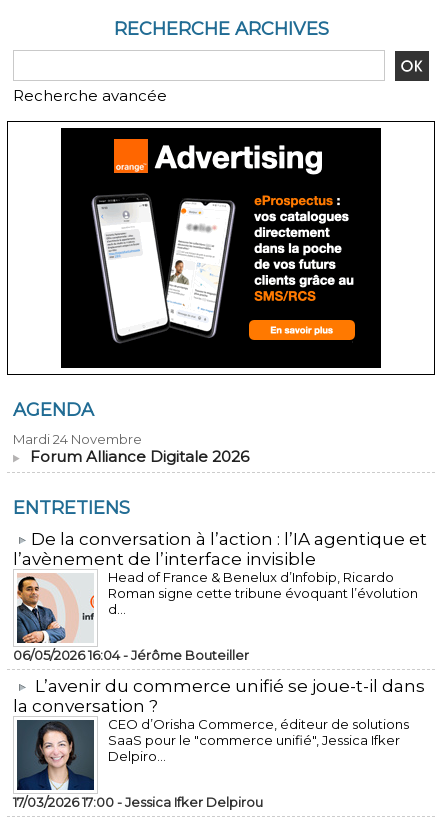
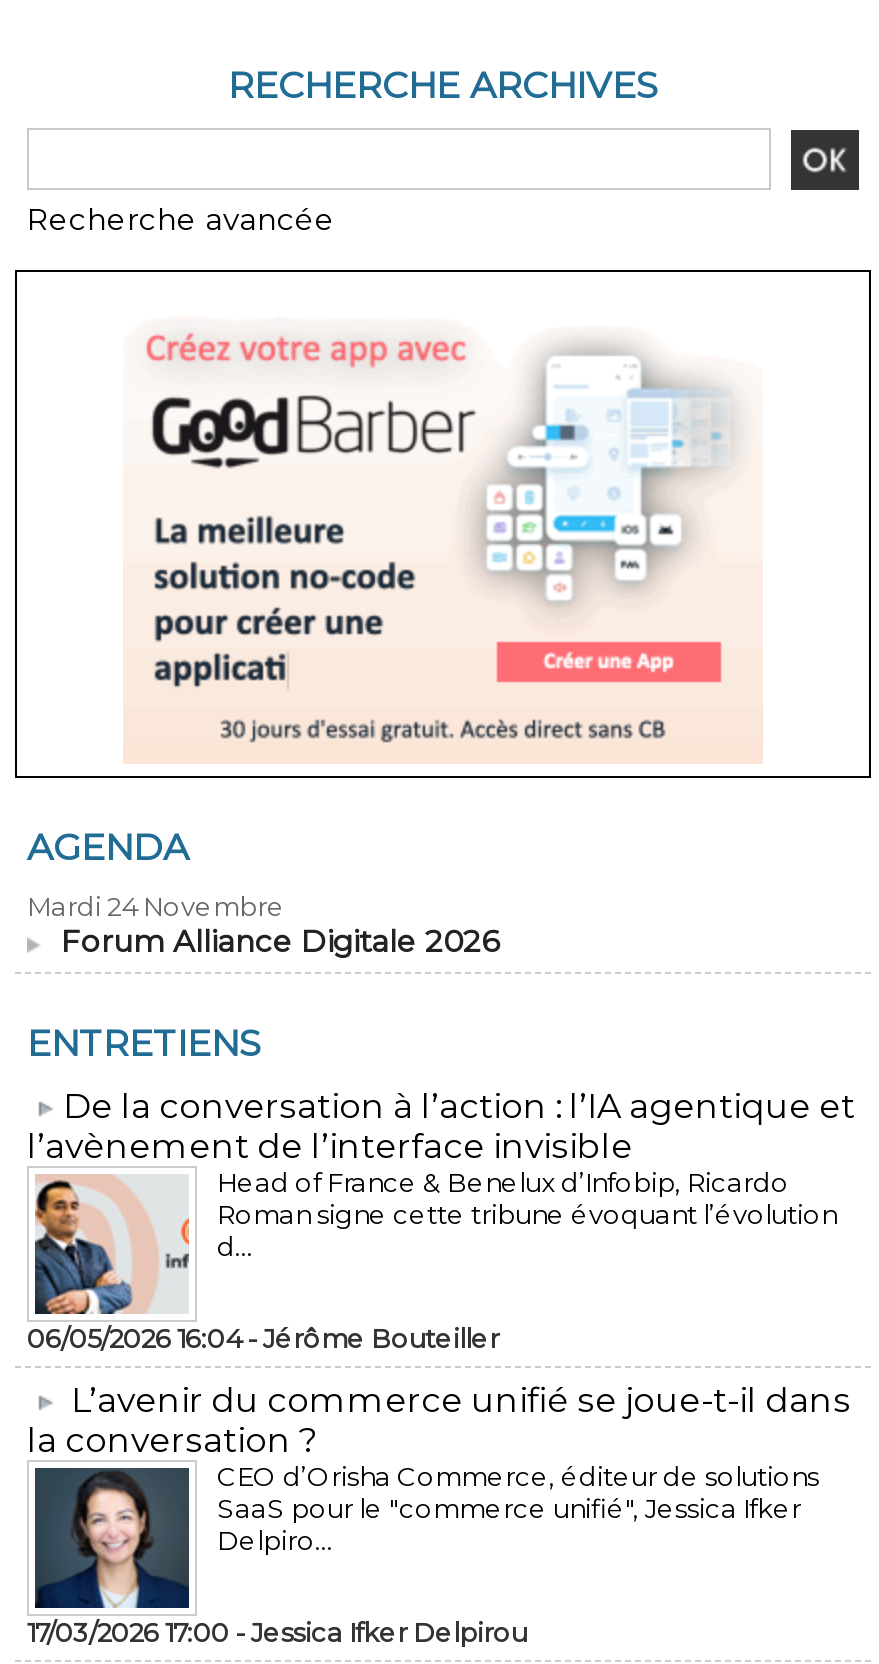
[60,127,382,369] [image] -> [123,284,763,764] [image]

